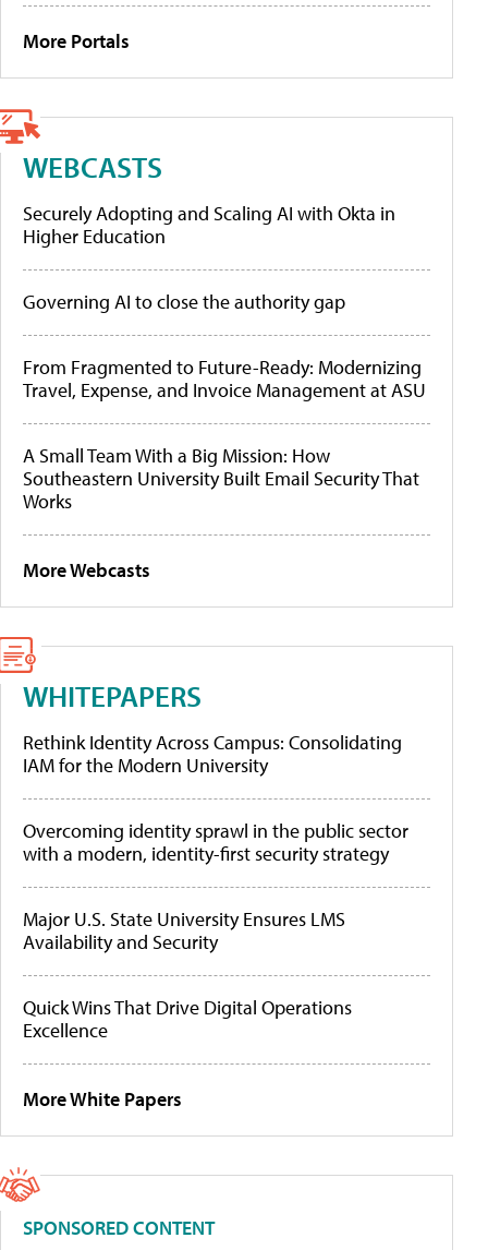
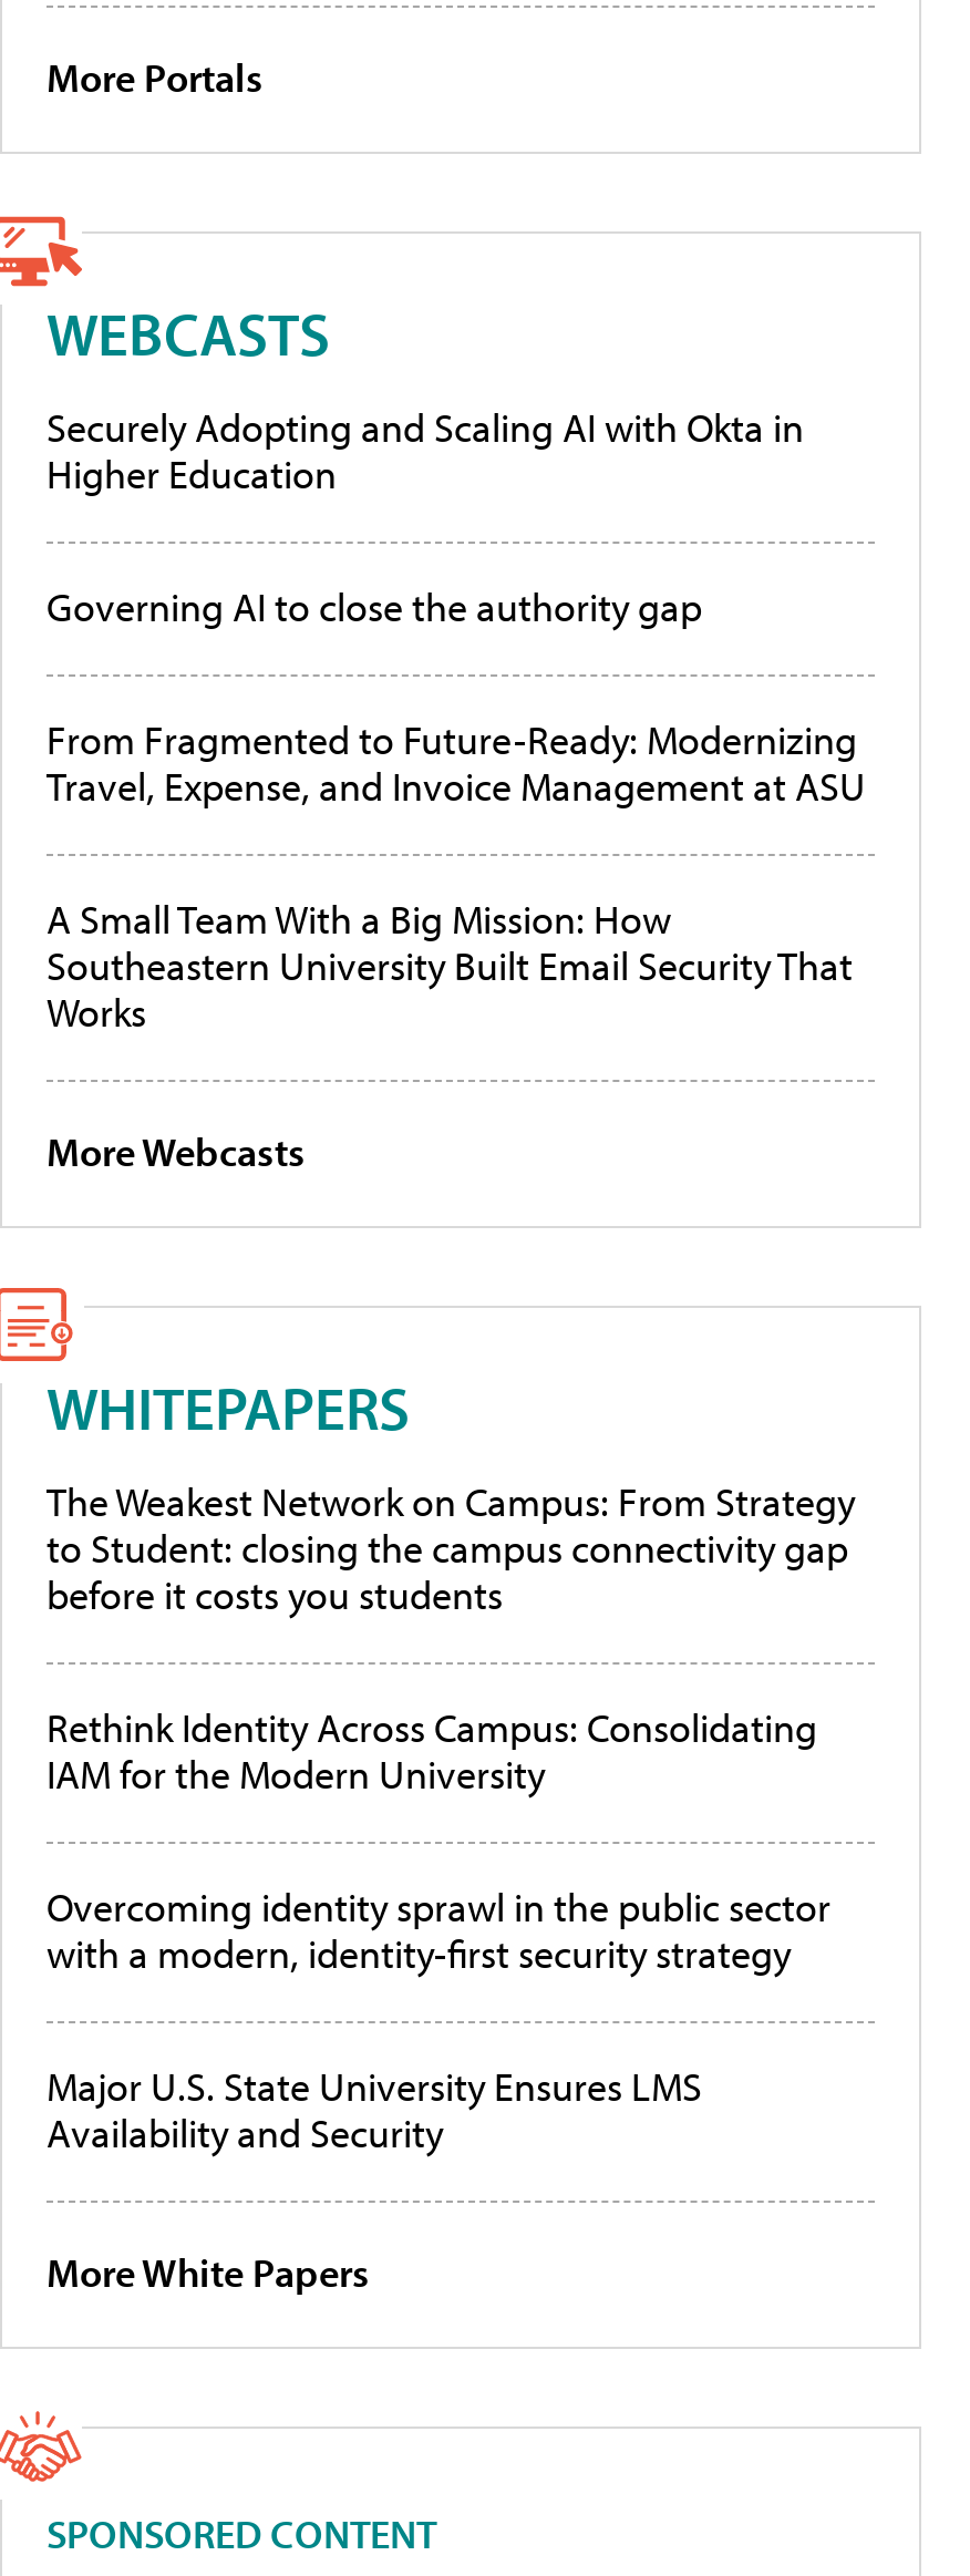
none -> [47,1477,855,1621] The Weakest Network on Campus: From Strategy | to Student: closing the campus connectivity gap | before it costs you students
moved [23,730,408,955] -> [47,1703,830,2159]: Rethink Identity Across Campus: Consolidating | IAM for the Modern University | Overcoming identity sprawl in the public sector | with a modern, identity-first security strategy | Major U.S. State University Ensures LMS | Availability and Security
[23,995,352,1043] Quick Wins That Drive Digital Operations | Excellence -> none

